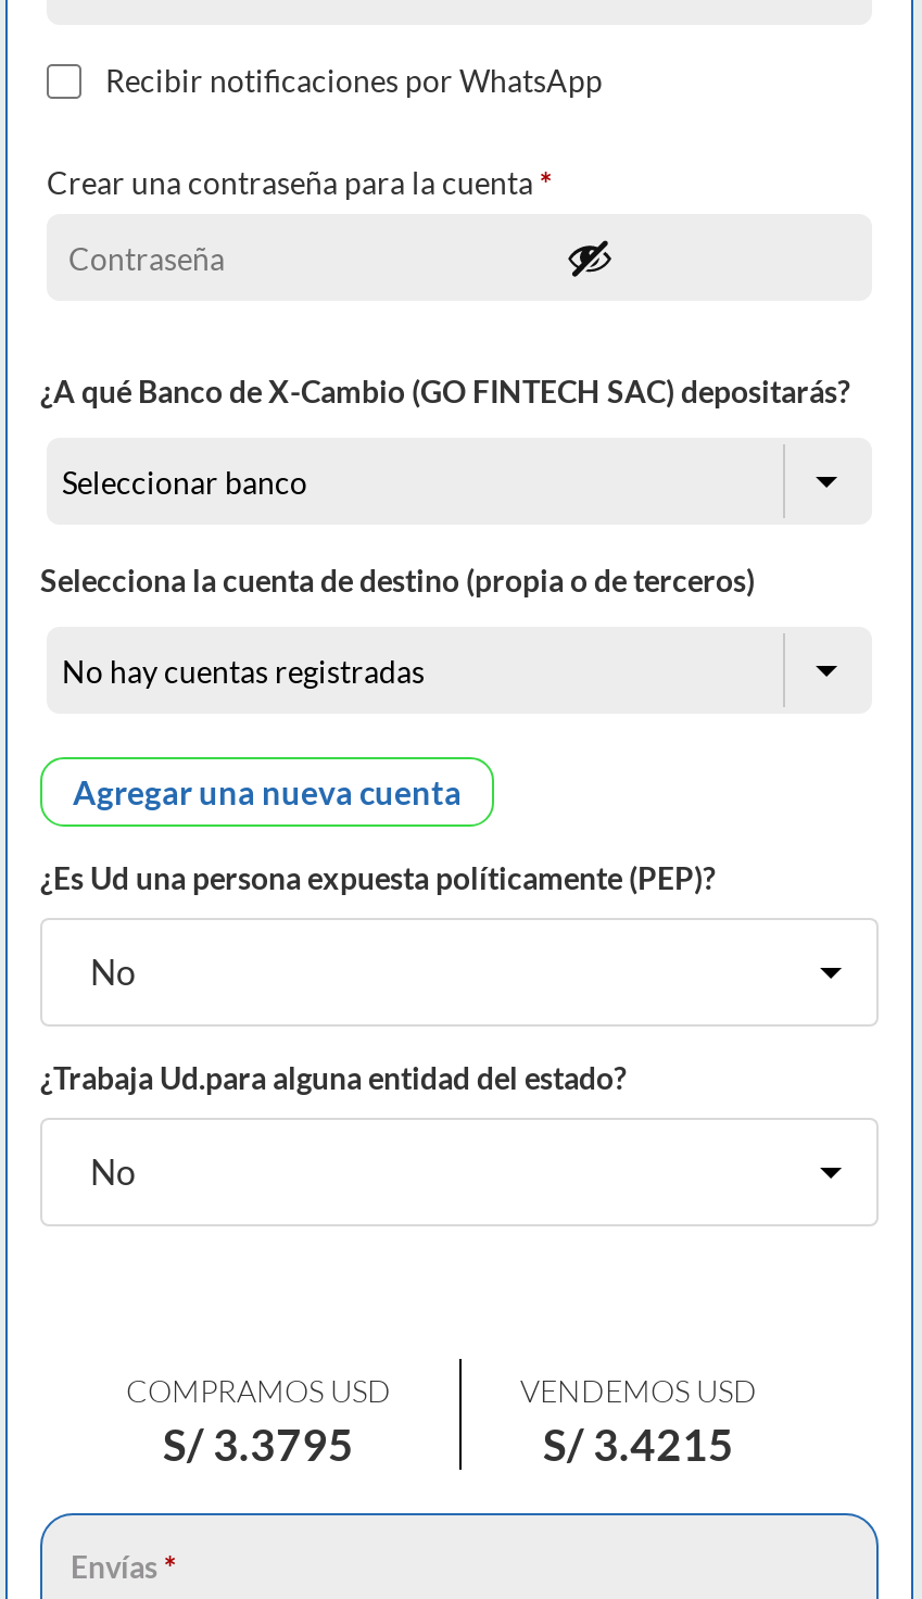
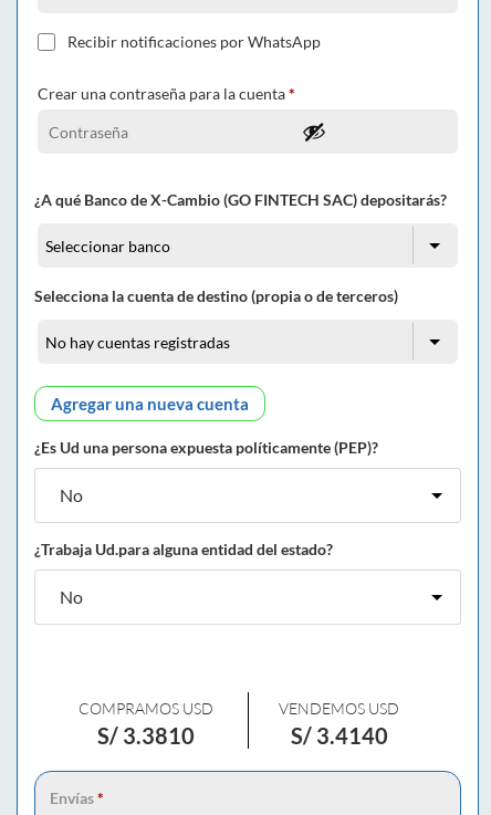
[163,1418,354,1470] S/ 3.3795 -> [97,722,194,749] S/ 3.3810
[543,1418,734,1470] S/ 3.4215 -> [290,722,388,749] S/ 3.4140

